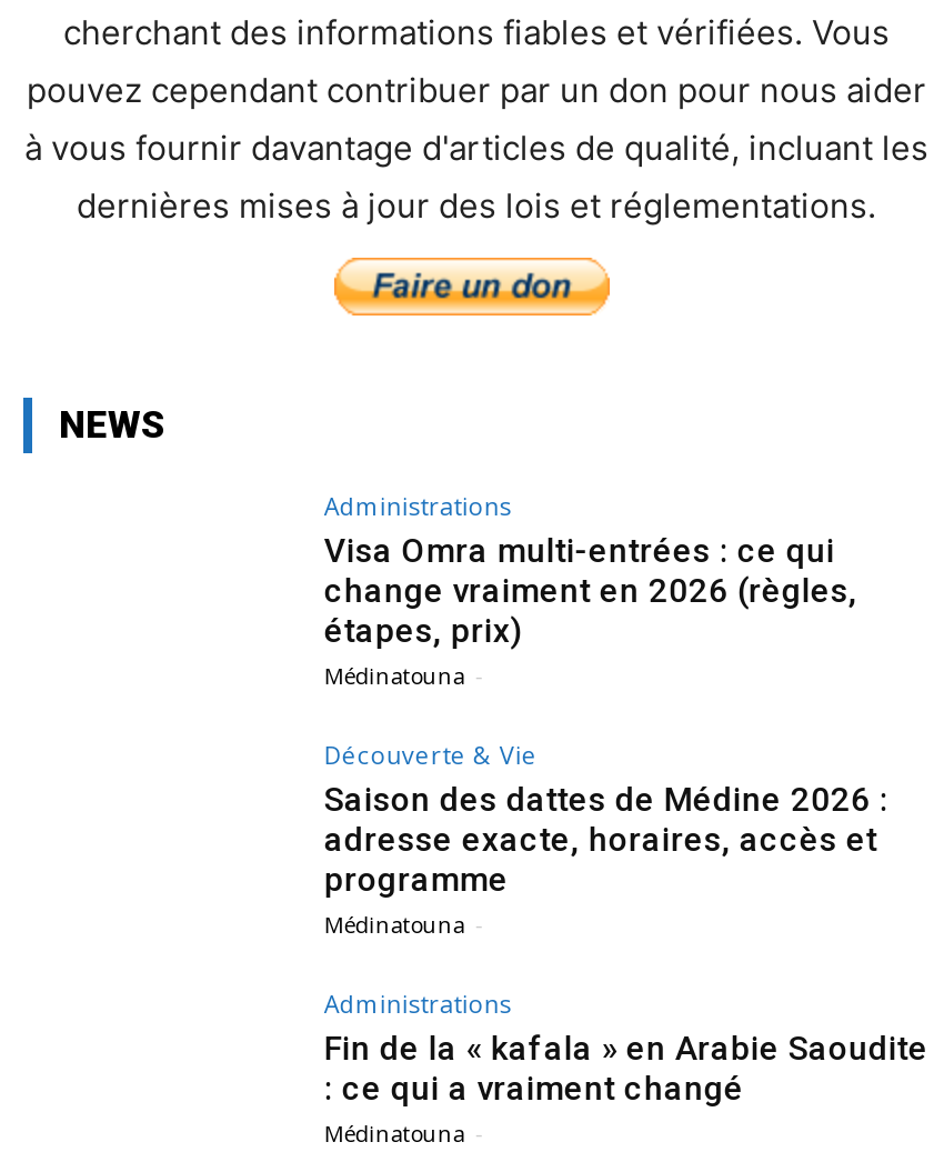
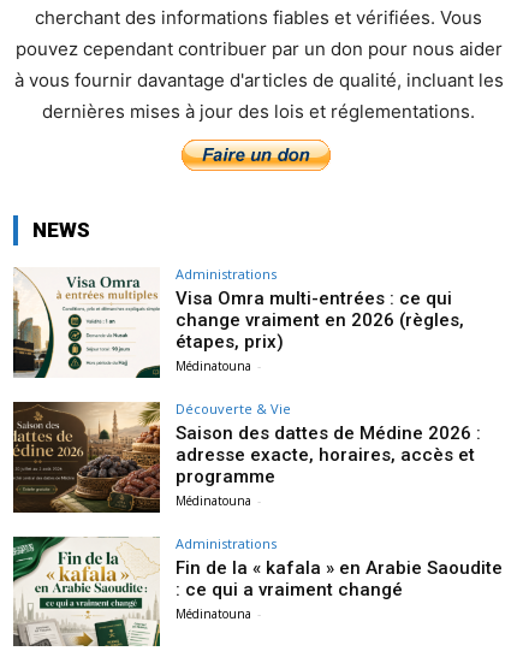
none -> [12,267,161,379] [image]
none -> [12,401,161,514] [image]
none -> [12,535,161,647] [image]

